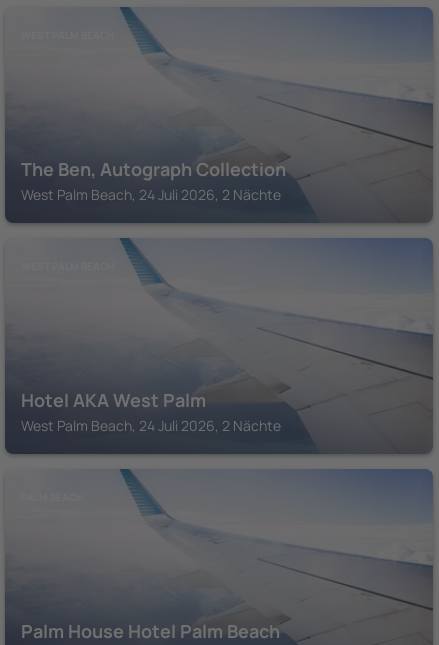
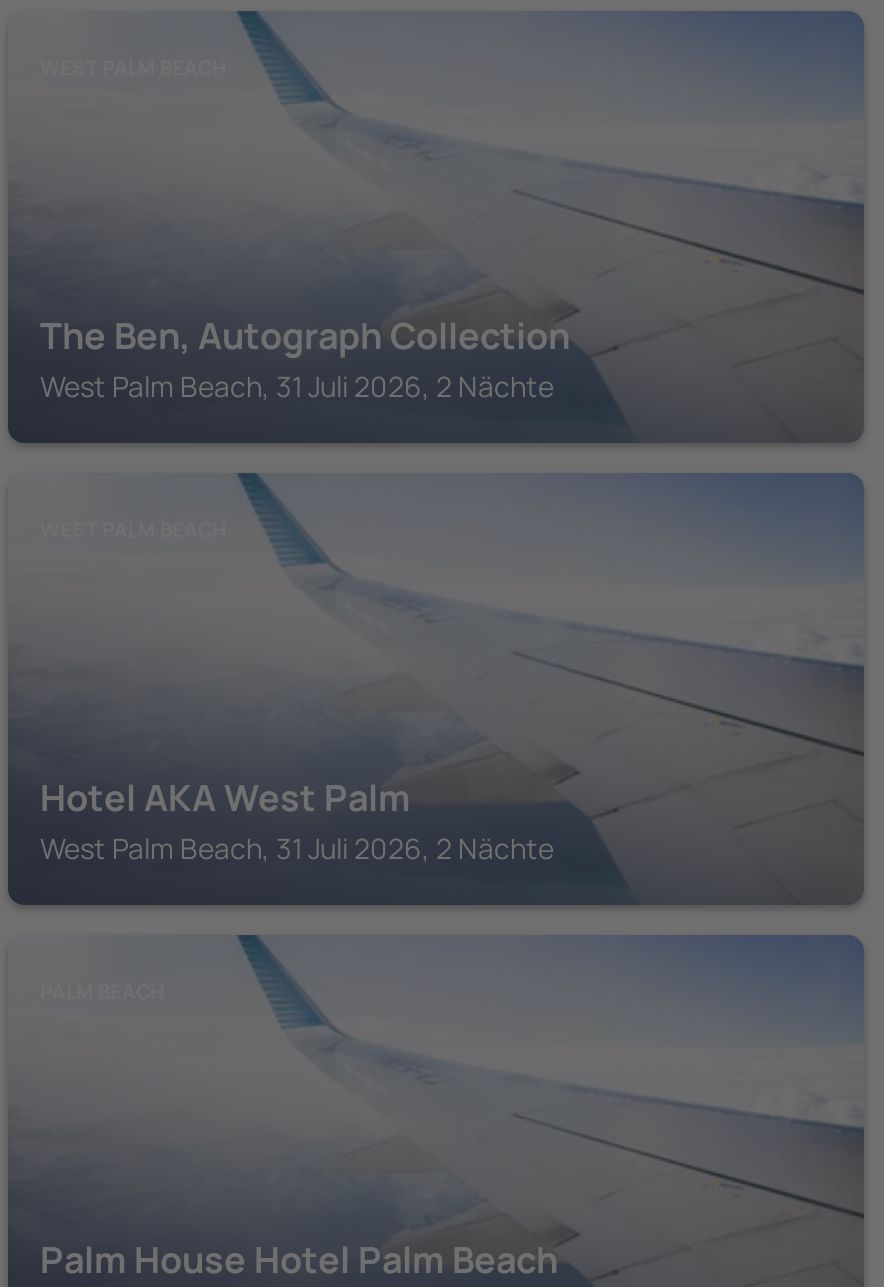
[21,185,281,204] West Palm Beach, 24 Juli 2026, 2 Nächte -> [40,367,554,405] West Palm Beach, 31 Juli 2026, 2 Nächte
[21,416,281,435] West Palm Beach, 24 Juli 2026, 2 Nächte -> [40,829,554,867] West Palm Beach, 31 Juli 2026, 2 Nächte

